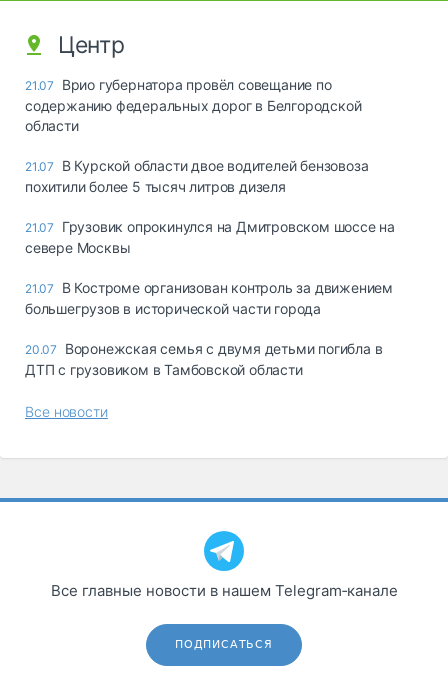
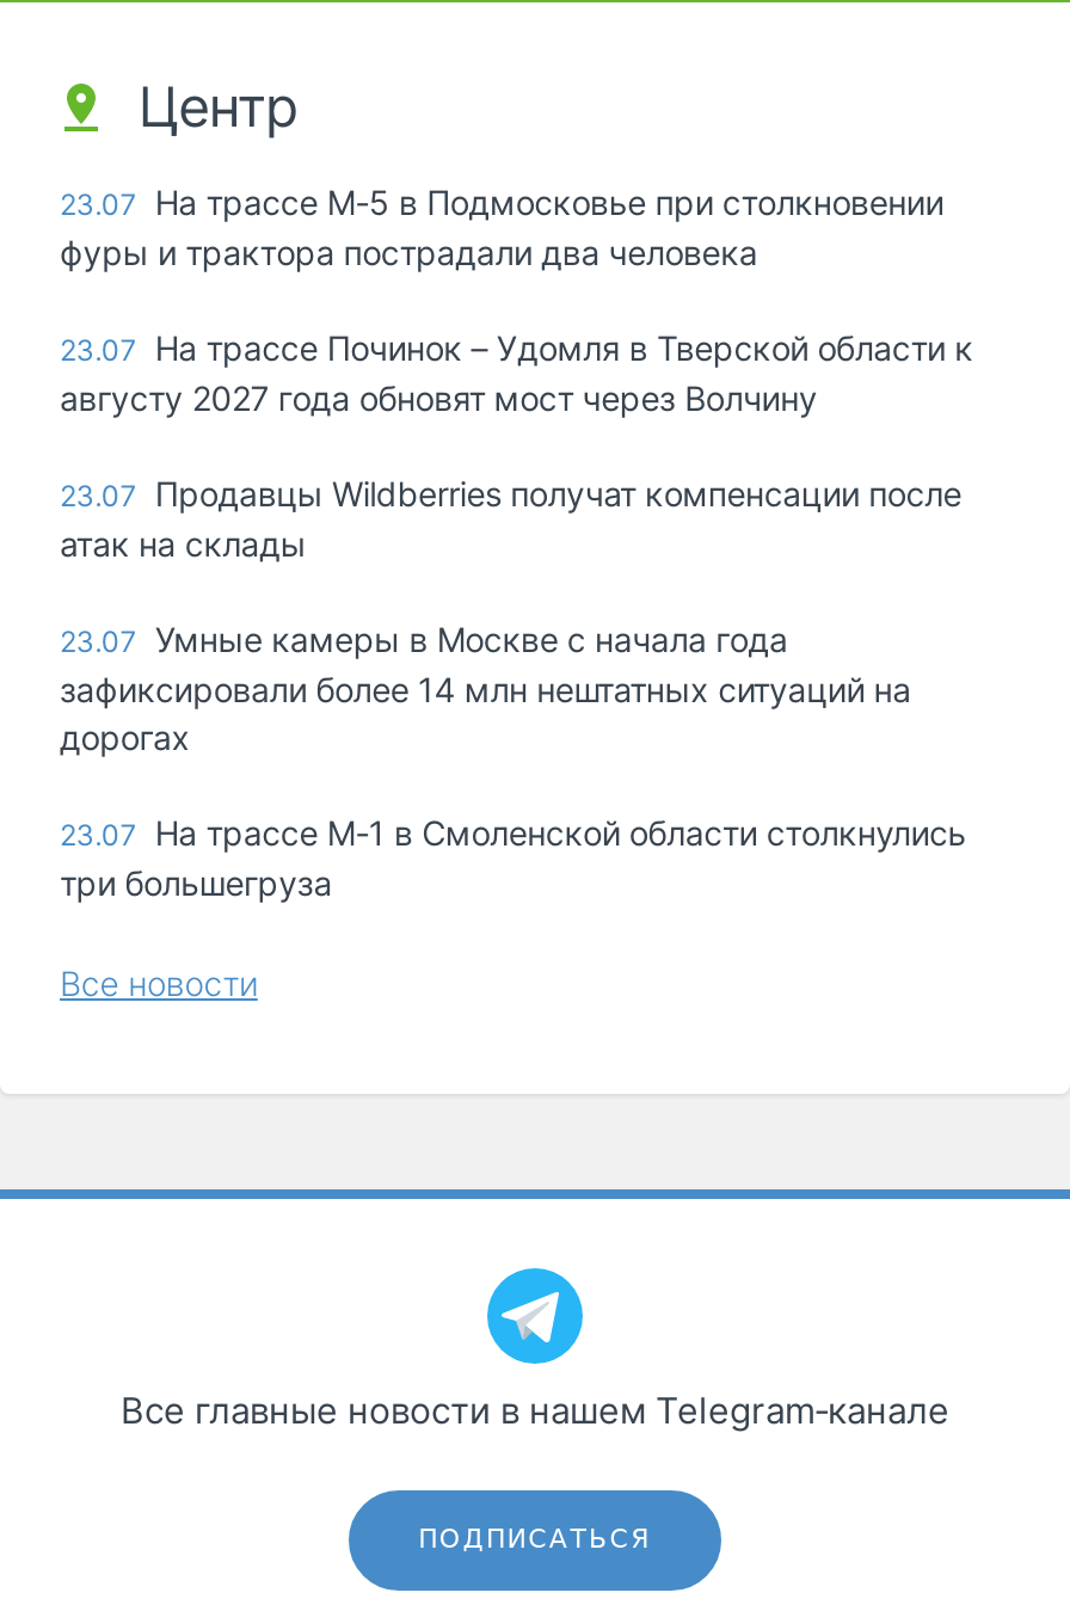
[25,76,361,134] 21.07 Врио губернатора провёл совещание по | содержанию федеральных дорог в Белгородской | области -> [60,182,943,273] 23.07 На трассе М-5 в Подмосковье при столкновении | фуры и трактора пострадали два человека
[25,157,368,195] 21.07 В Курской области двое водителей бензовоза | похитили более 5 тысяч литров дизеля -> [60,327,973,418] 23.07 На трассе Починок – Удомля в Тверской области к | августу 2027 года обновят мост через Волчину
[25,218,395,256] 21.07 Грузовик опрокинулся на Дмитровском шоссе на | севере Москвы -> [60,473,962,564] 23.07 Продавцы Wildberries получат компенсации после | атак на склады
[25,279,393,317] 21.07 В Костроме организован контроль за движением | большегрузов в исторической части города -> [60,619,911,757] 23.07 Умные камеры в Москве с начала года | зафиксировали более 14 млн нештатных ситуаций на | дорогах
[25,340,382,378] 20.07 Воронежская семья с двумя детьми погибла в | ДТП с грузовиком в Тамбовской области -> [60,812,966,903] 23.07 На трассе М-1 в Смоленской области столкнулись | три большегруза

